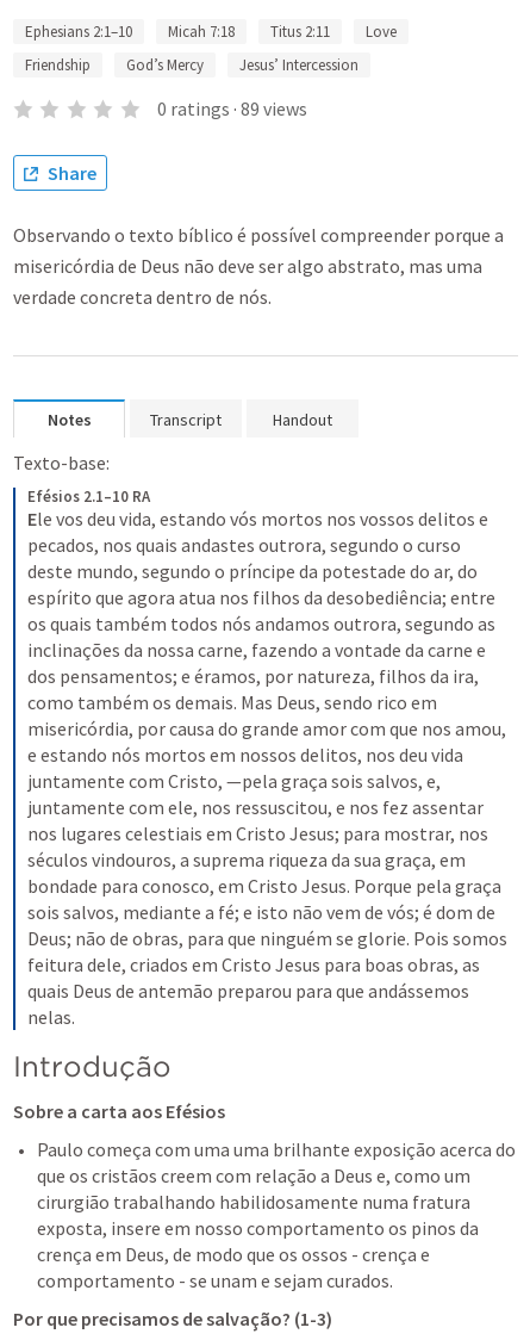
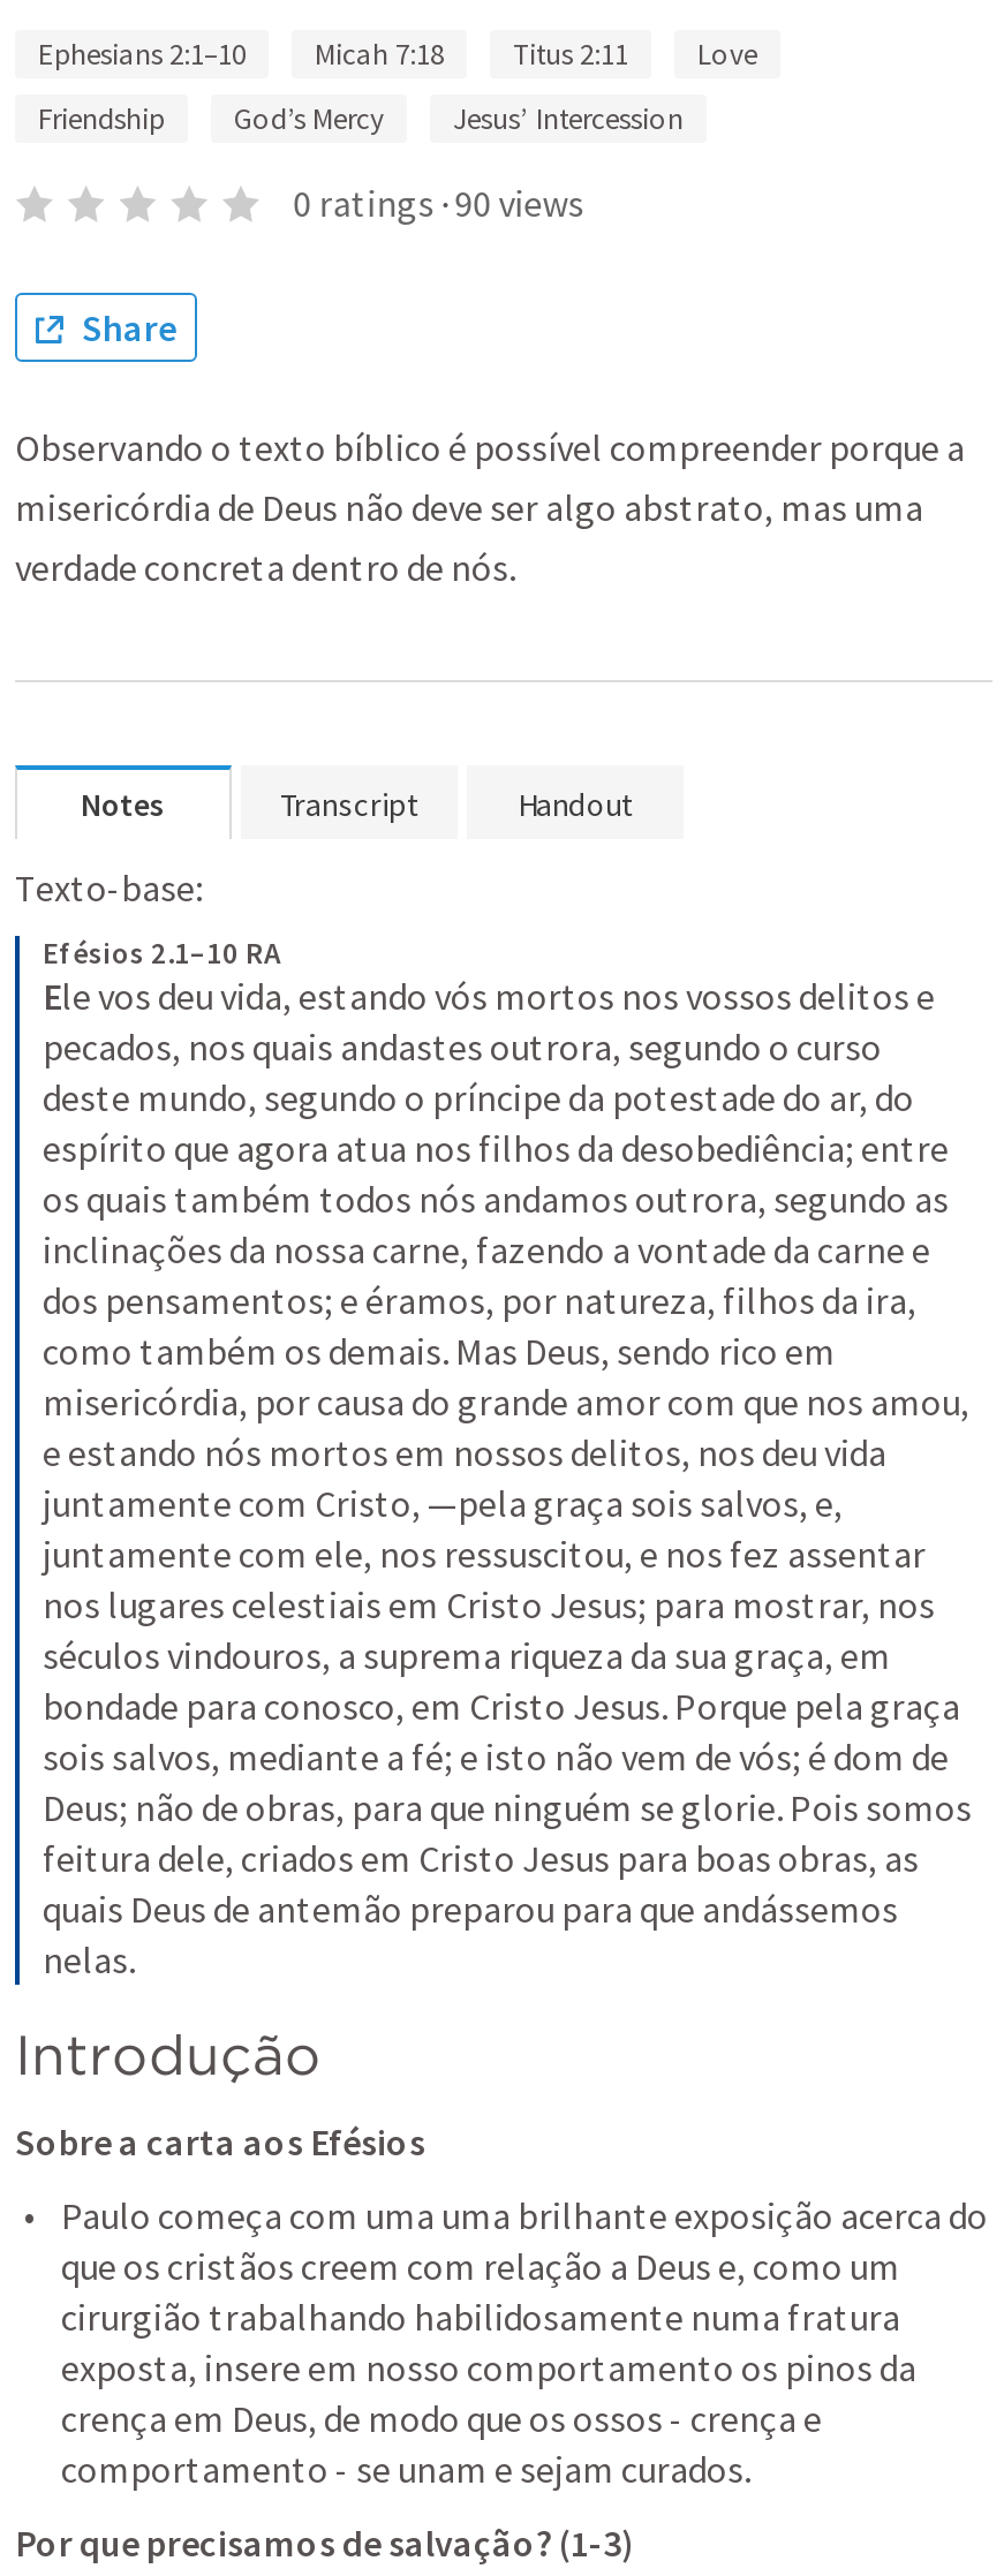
[157,97,307,120] 0 ratings · 89 views -> [293,180,584,226] 0 ratings · 90 views

